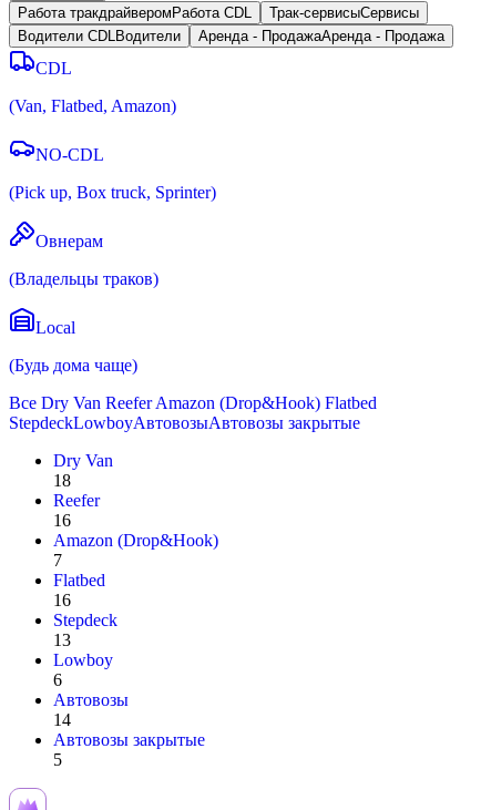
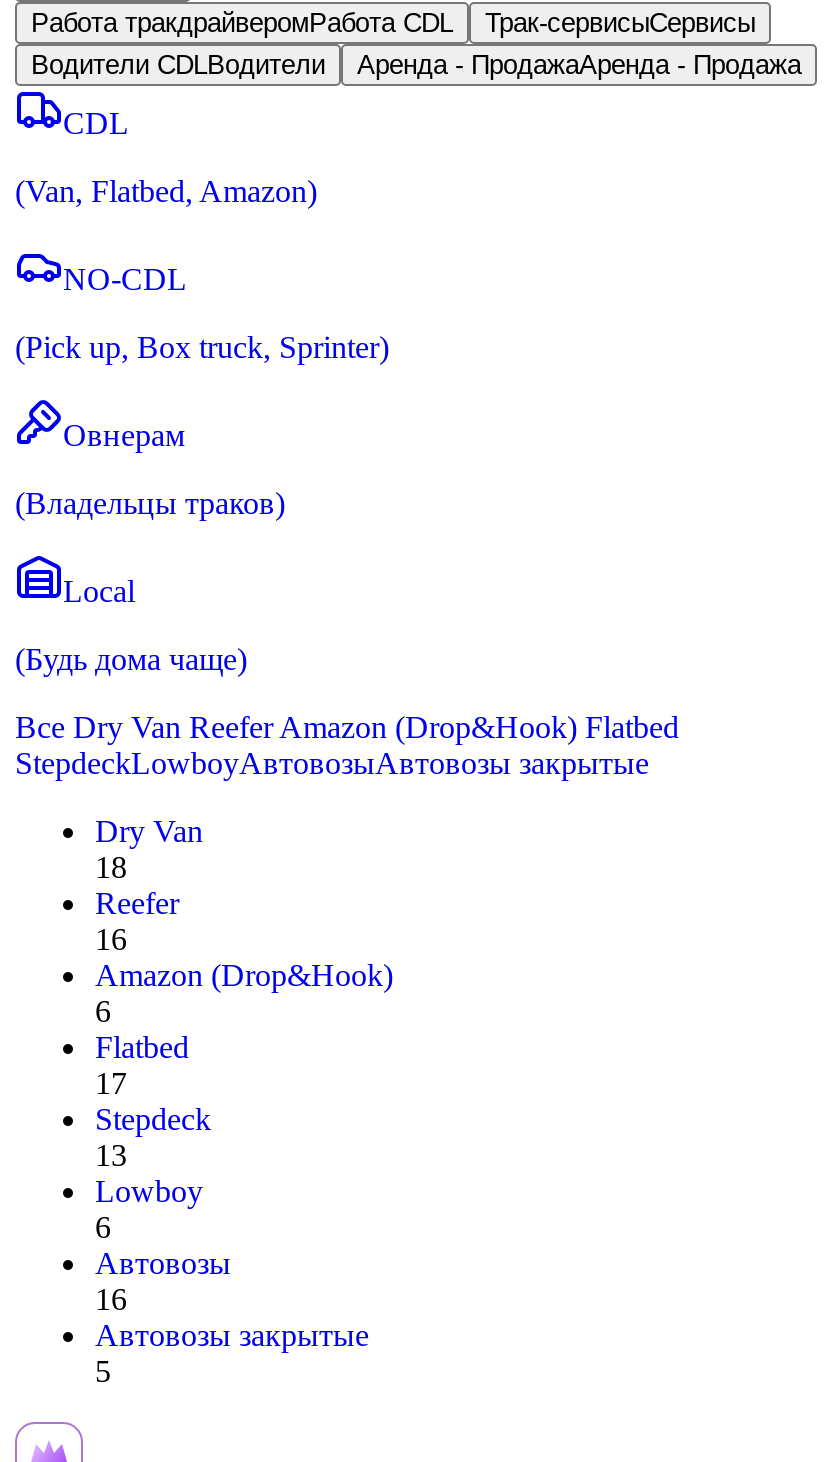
[53,551,62,569] 7 -> [95,994,111,1028] 6
[53,590,71,609] 16 -> [95,1066,127,1100] 17
[53,710,71,729] 14 -> [95,1282,127,1316] 16

